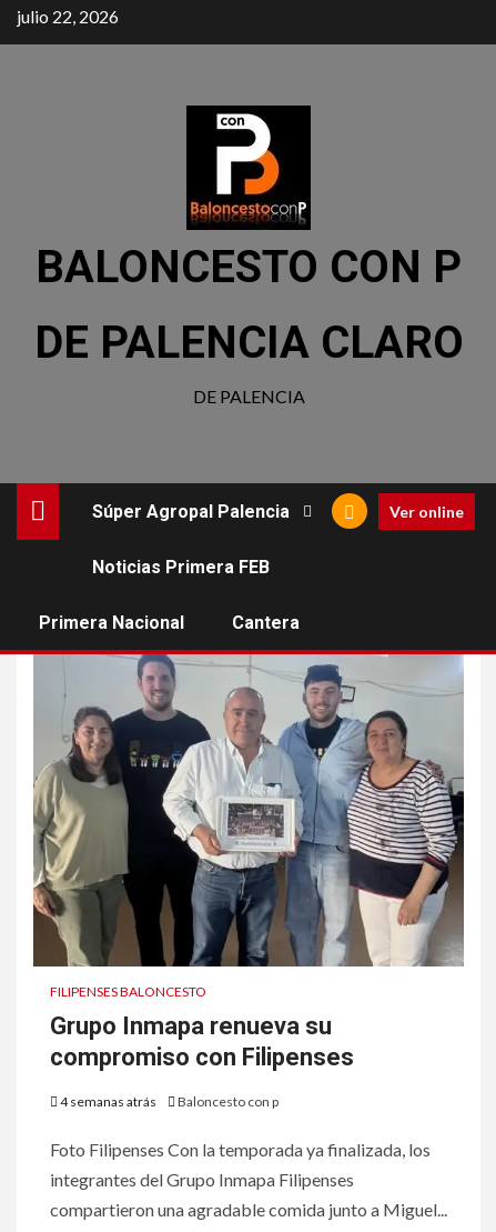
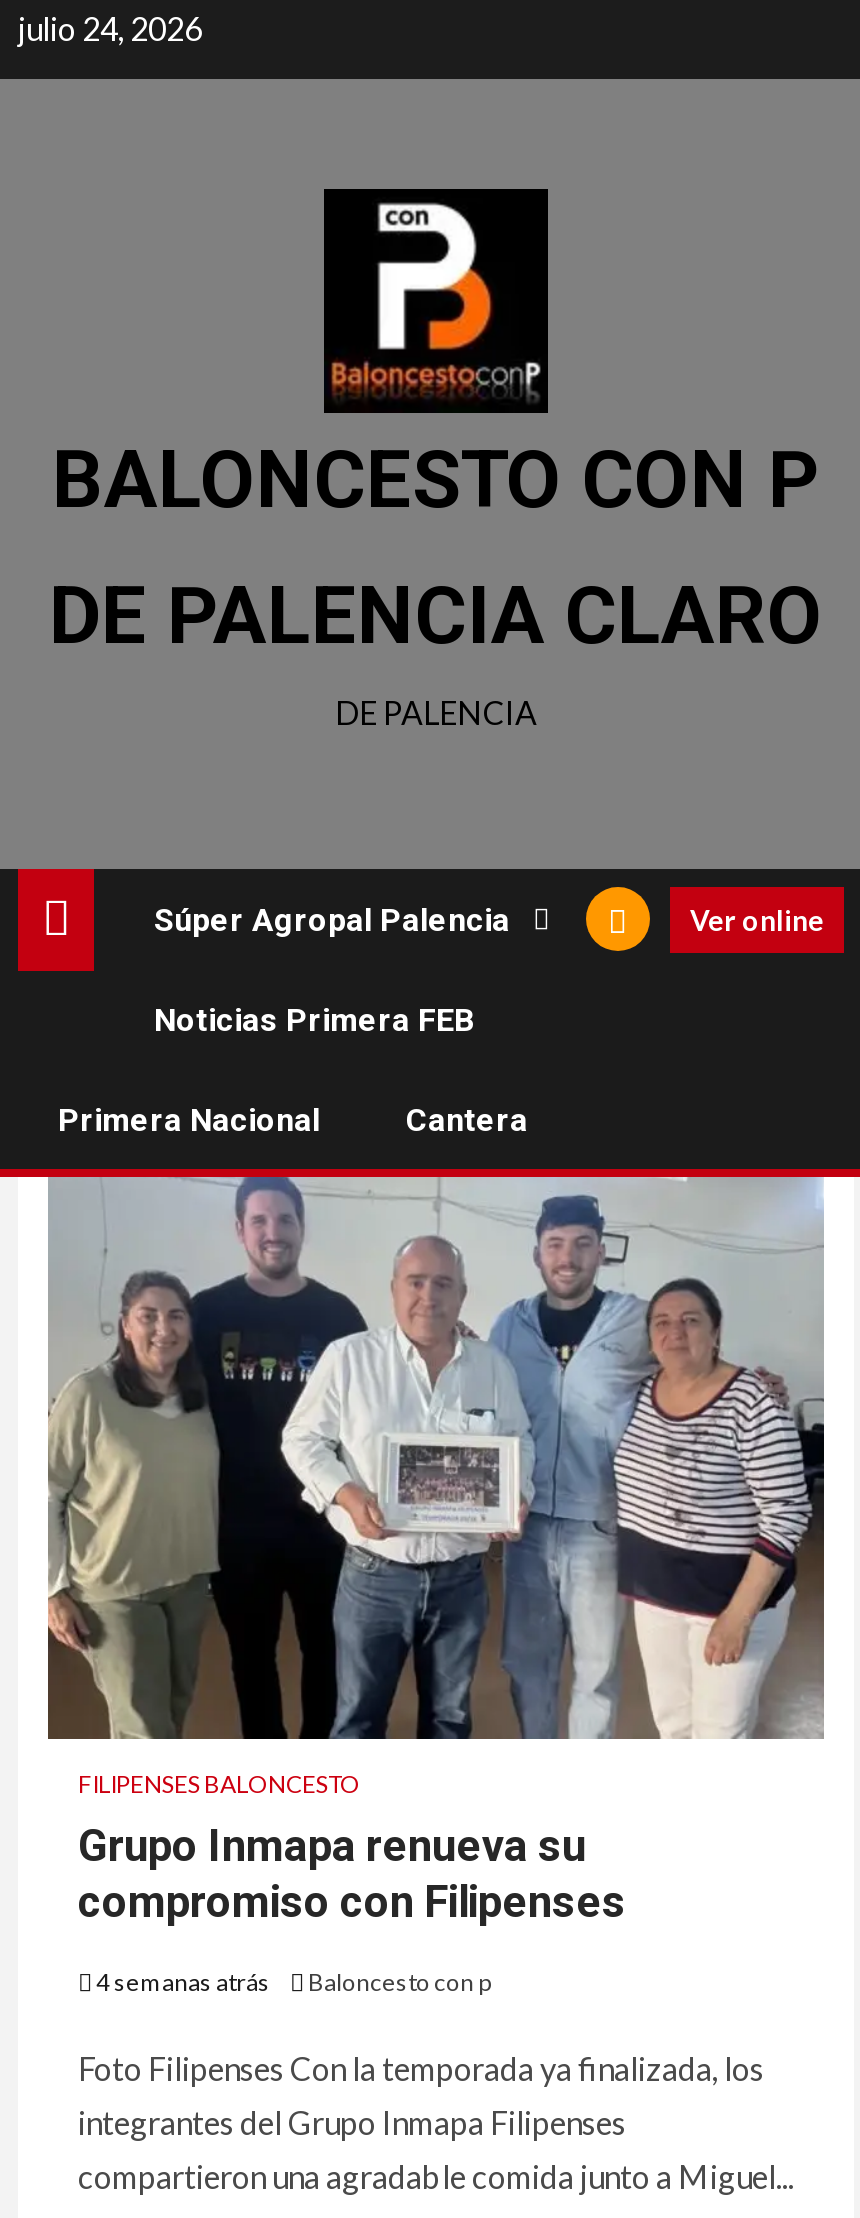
[17,6,119,27] julio 22, 2026 -> [18,9,202,47] julio 24, 2026

